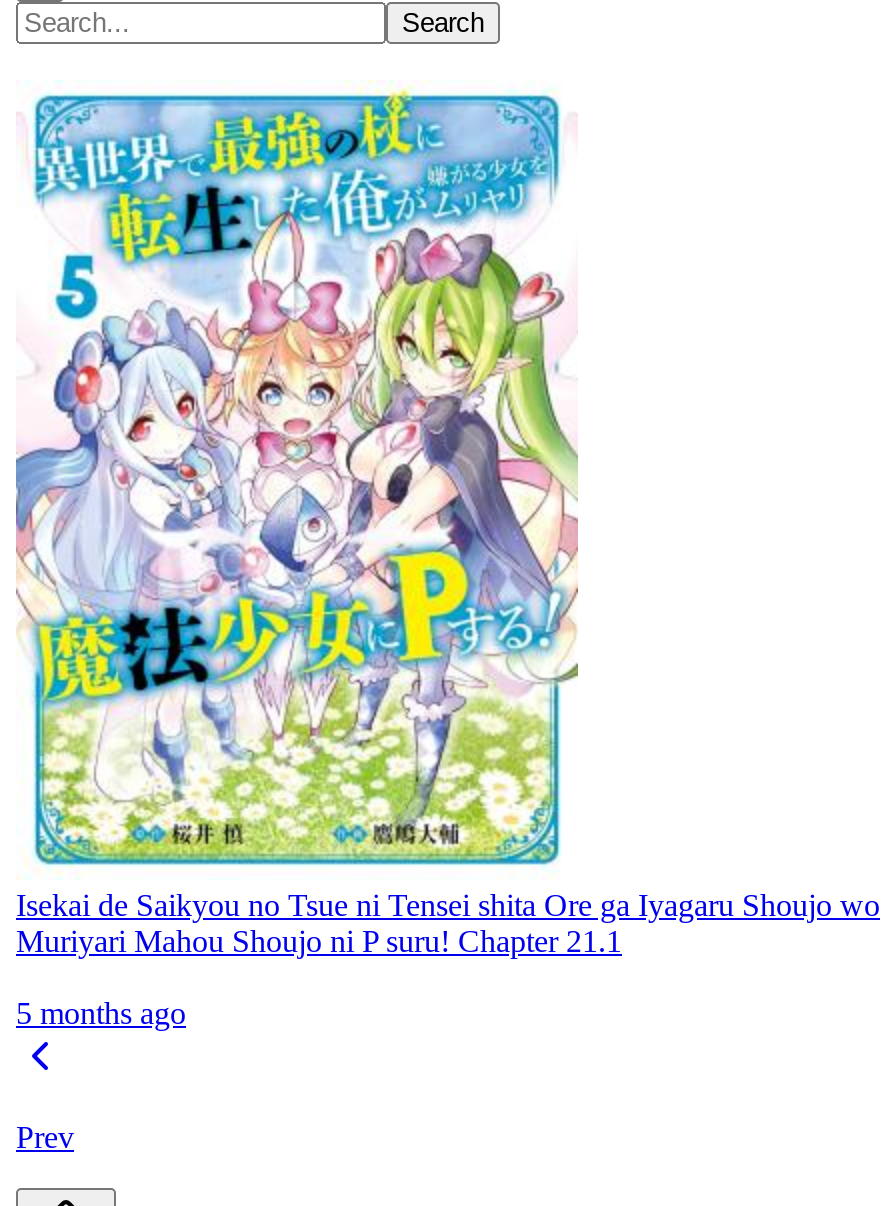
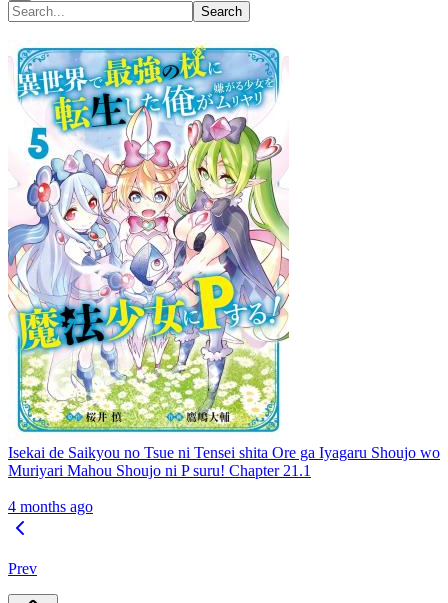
[16,996,186,1030] 5 months ago -> [8,498,93,515] 4 months ago

